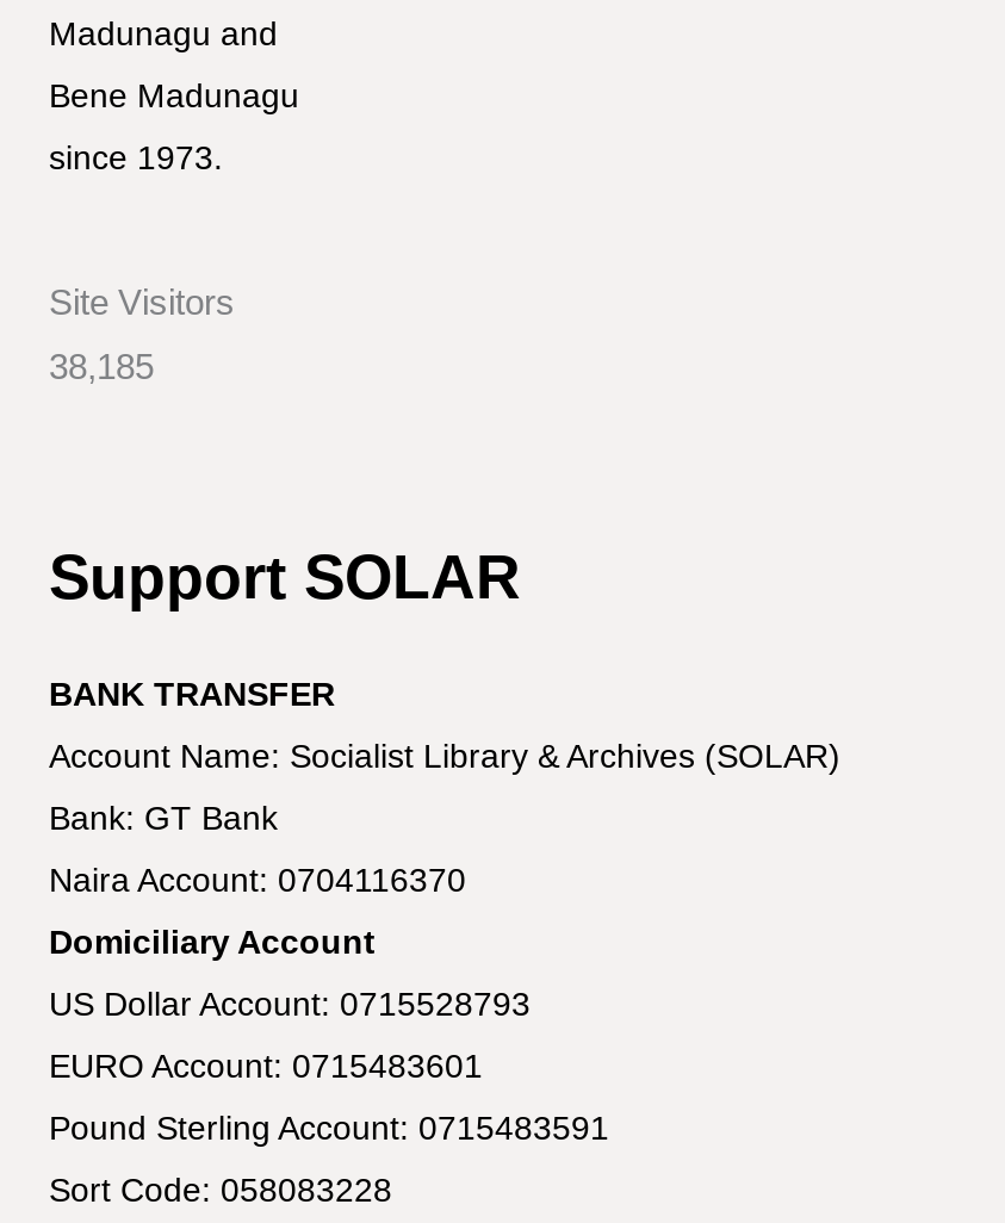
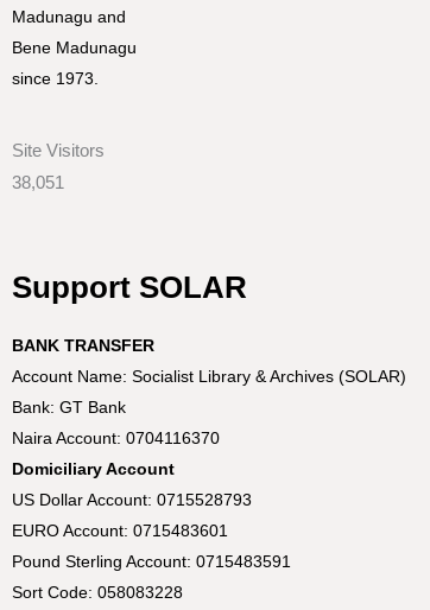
[49,346,154,386] 38,185 -> [12,172,64,192] 38,051

